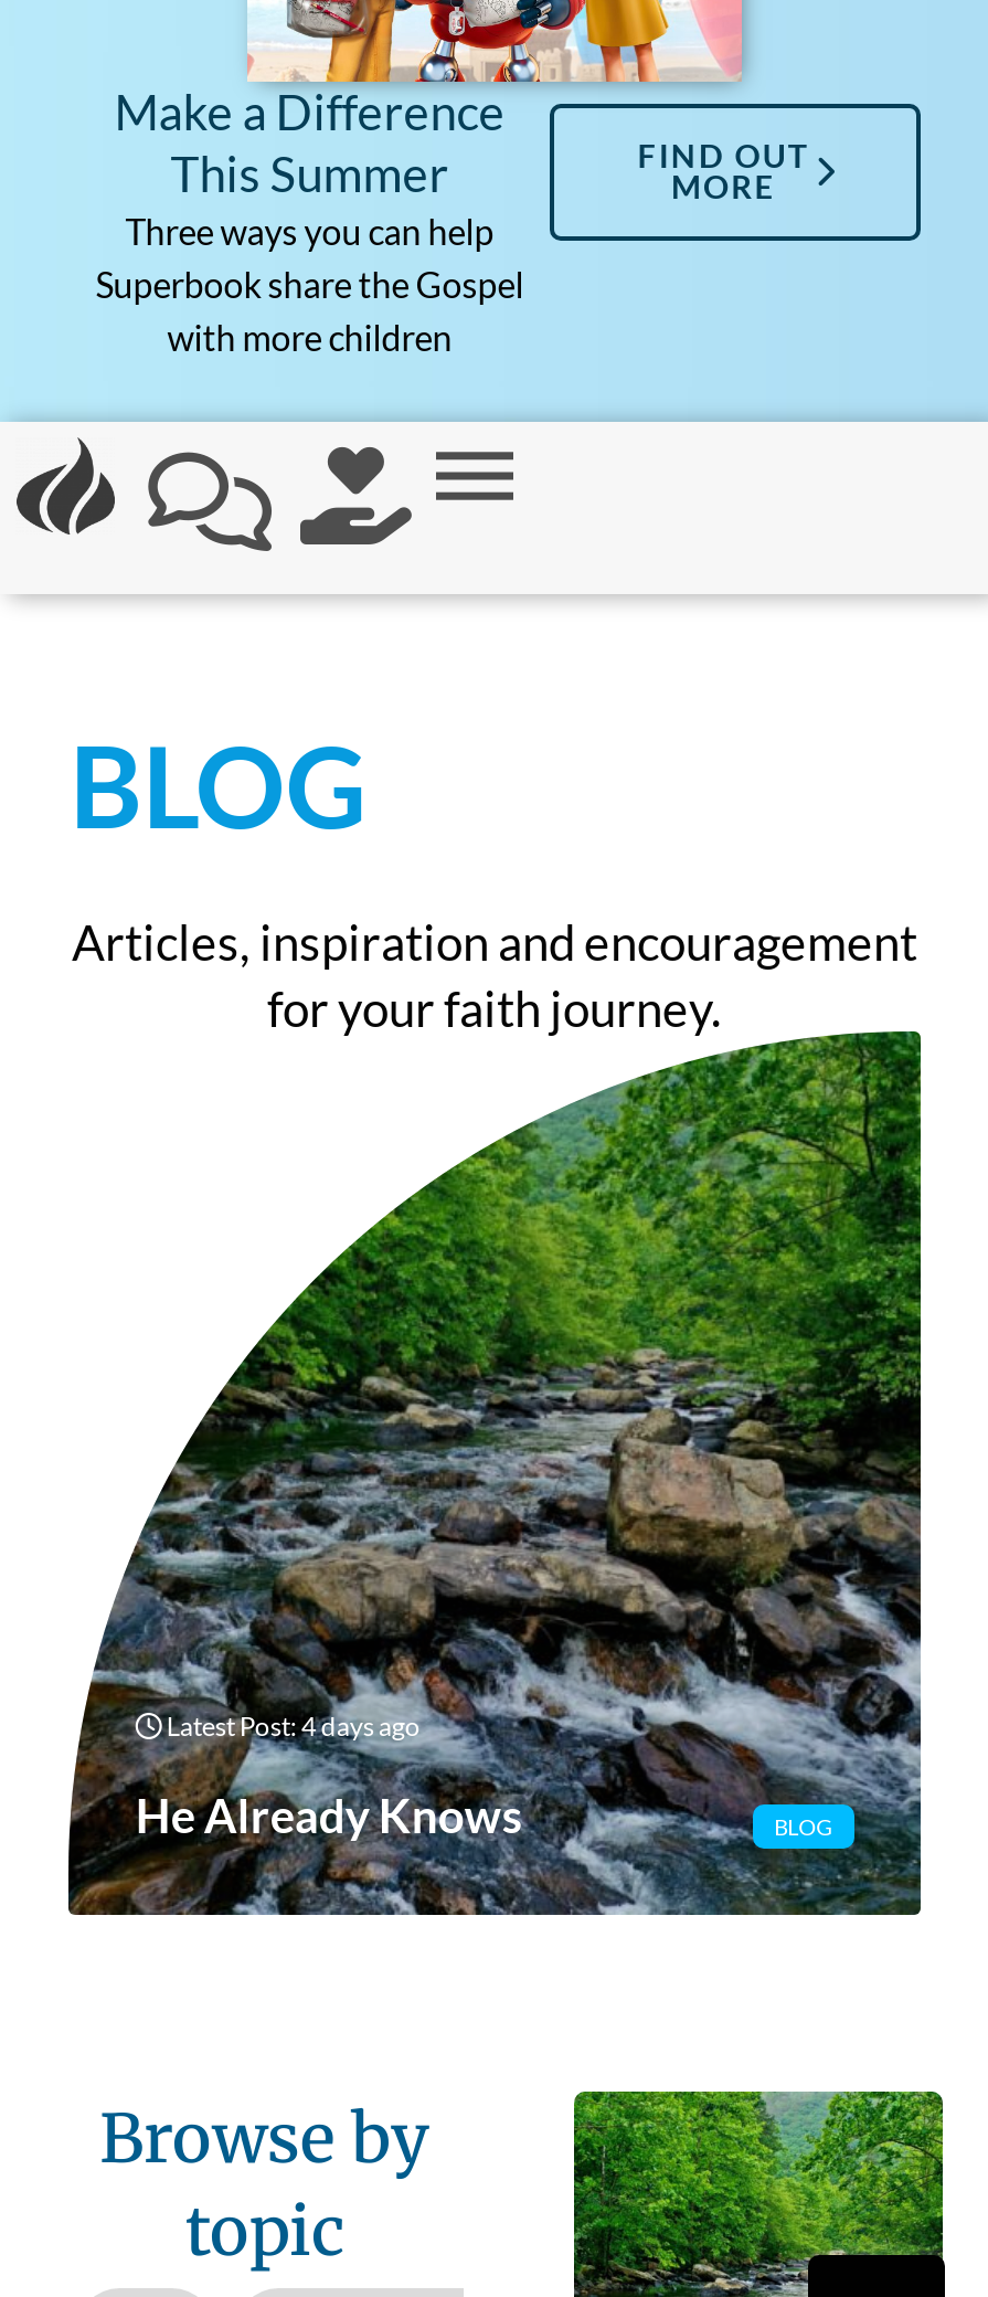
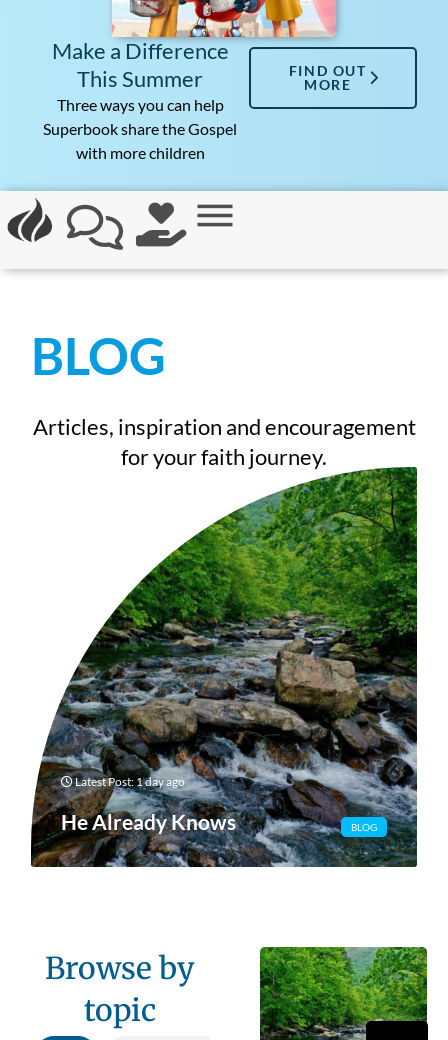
[162,1710,420,1744] Latest Post: 4 days ago -> [73,774,185,789] Latest Post: 1 day ago

